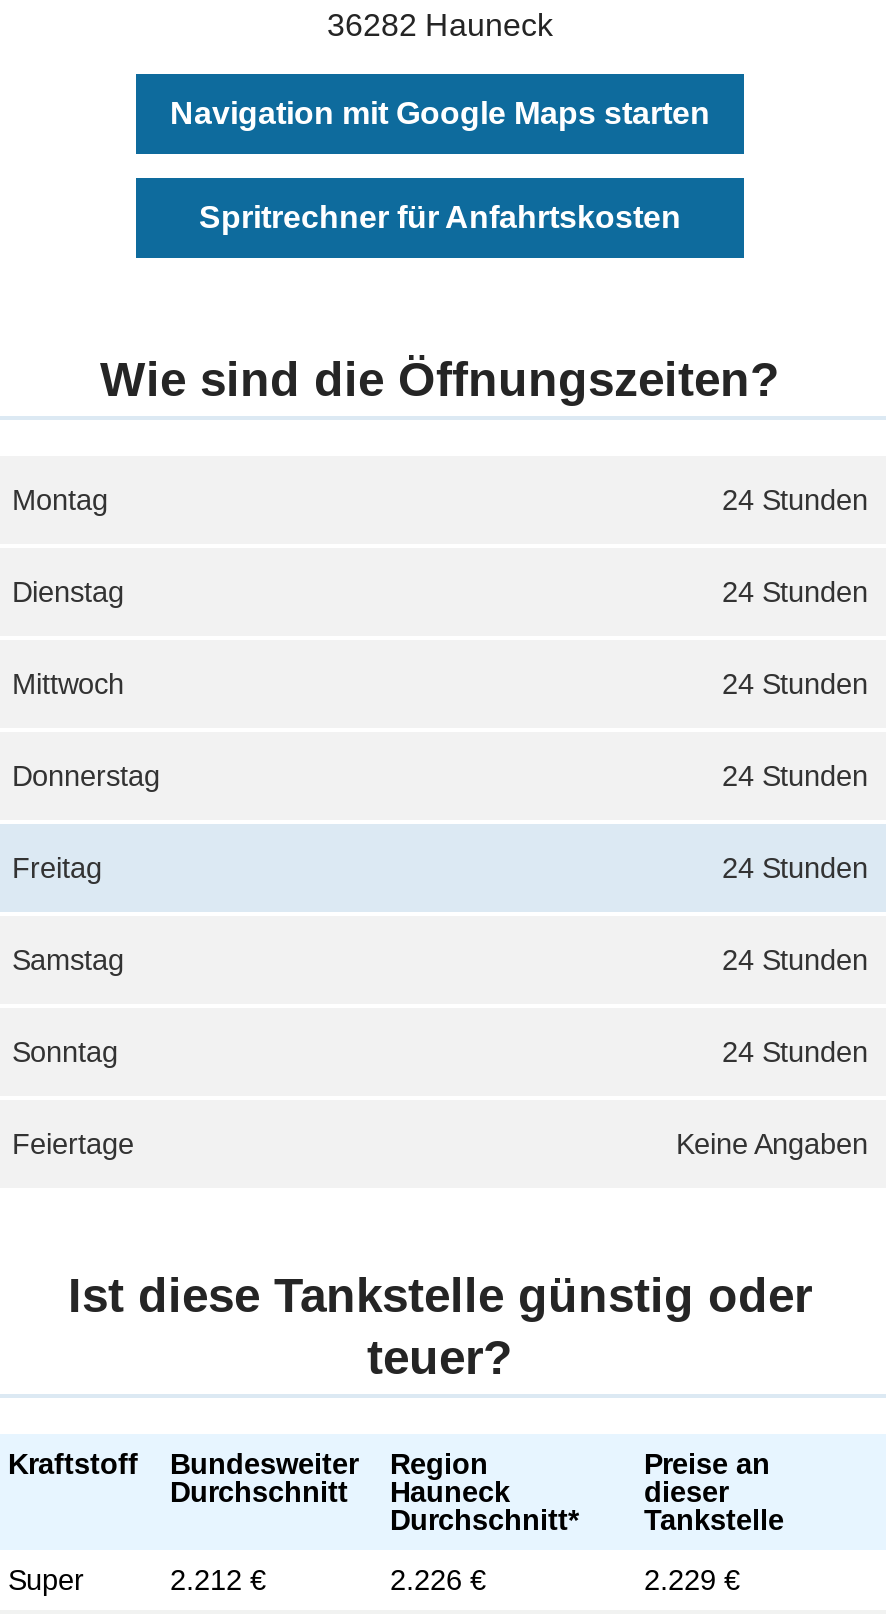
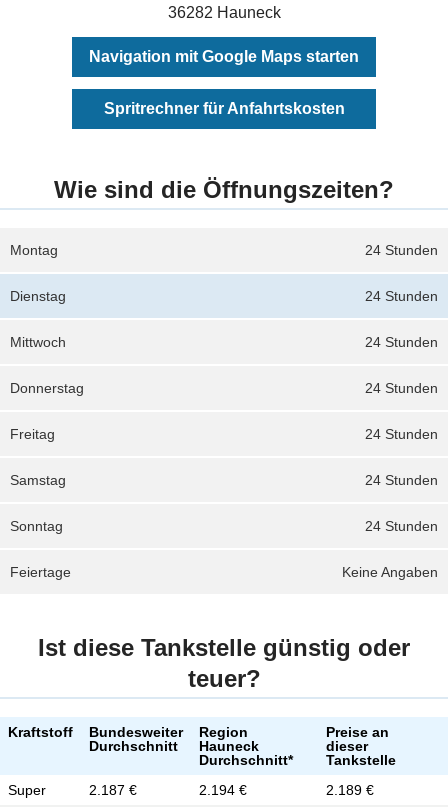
[170,1564,266,1596] 2.212 € -> [89,782,137,798] 2.187 €
[390,1564,486,1596] 2.226 € -> [199,782,247,798] 2.194 €
[644,1564,740,1596] 2.229 € -> [326,782,374,798] 2.189 €

